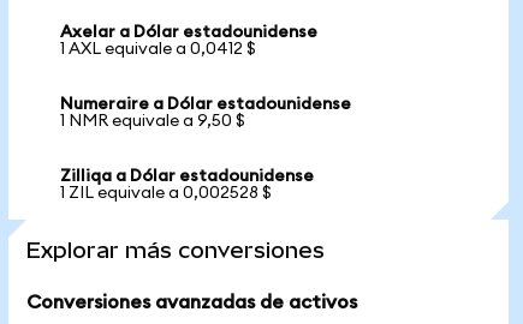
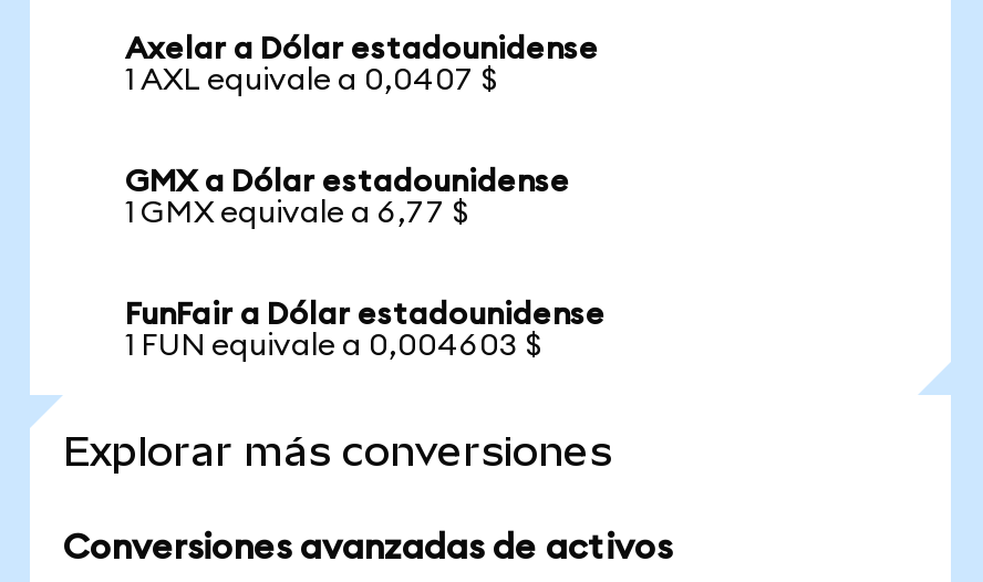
[60,41,256,58] 1 AXL equivale a 0,0412 $ -> [125,65,499,96] 1 AXL equivale a 0,0407 $
[60,96,351,113] Numeraire a Dólar estadounidense -> [125,167,570,198] GMX a Dólar estadounidense
[60,113,245,130] 1 NMR equivale a 9,50 $ -> [125,198,470,229] 1 GMX equivale a 6,77 $
[60,168,314,185] Zilliqa a Dólar estadounidense -> [125,300,606,331] FunFair a Dólar estadounidense
[60,185,272,202] 1 ZIL equivale a 0,002528 $ -> [125,331,544,362] 1 FUN equivale a 0,004603 $

